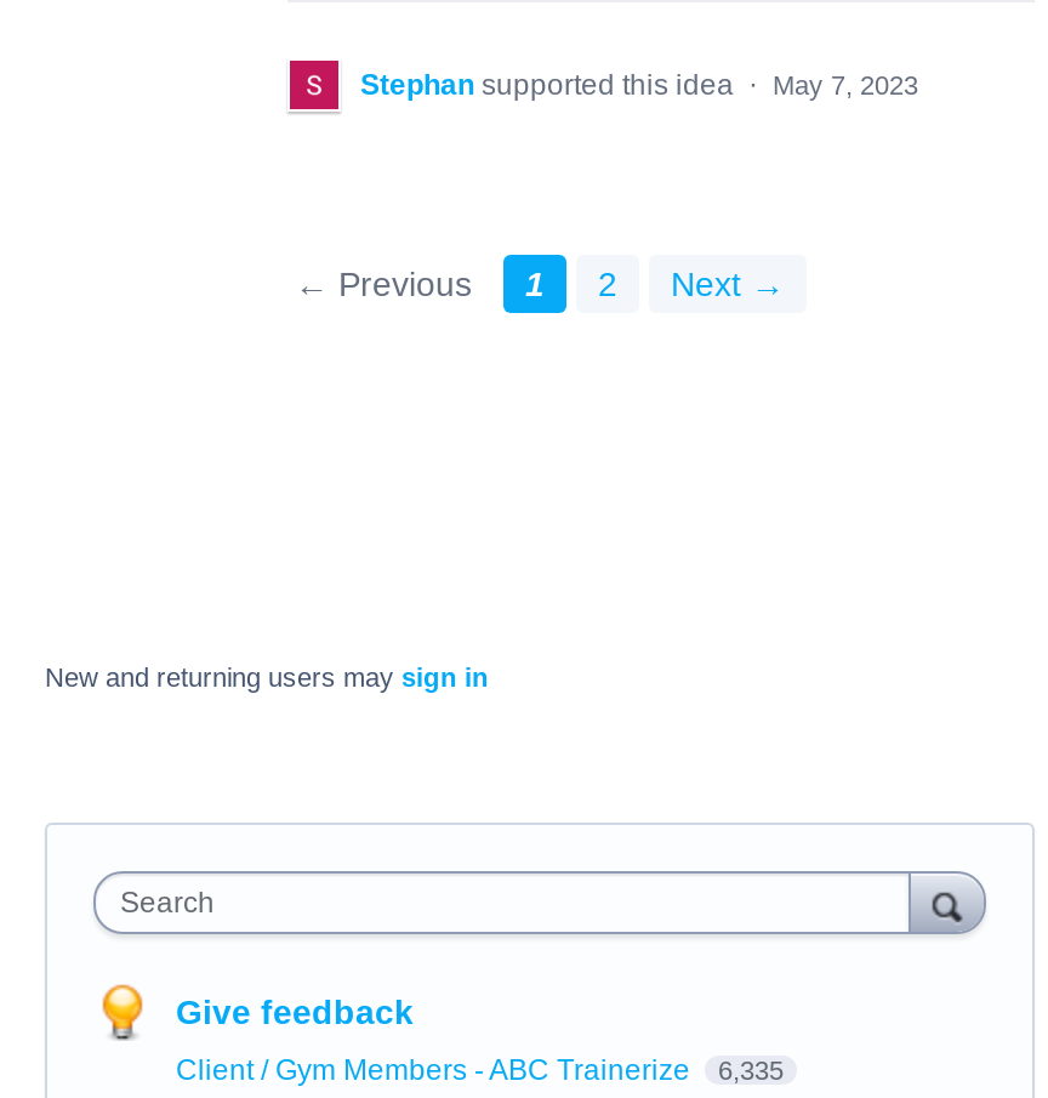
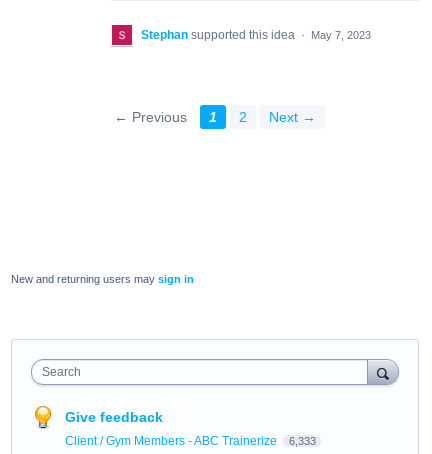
[176,1053,784,1087] Client / Gym Members - ABC Trainerize 6,335 -> [65,434,315,448] Client / Gym Members - ABC Trainerize 6,333

